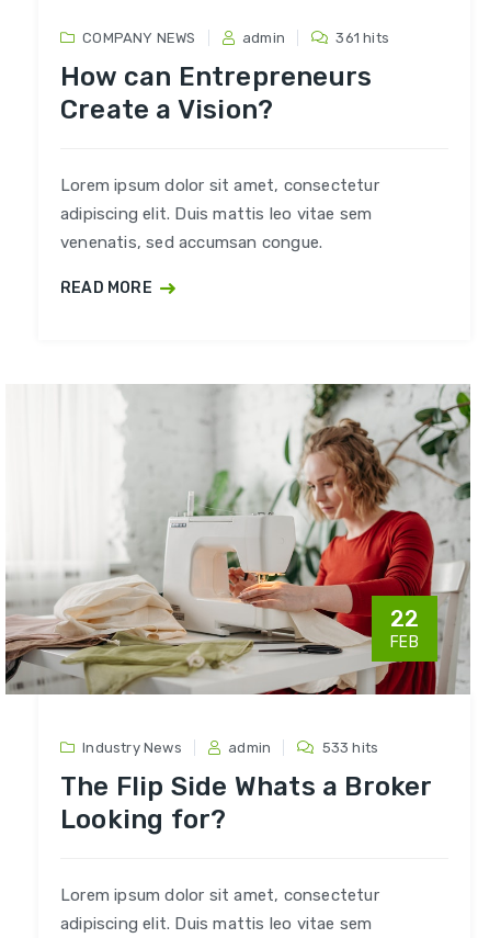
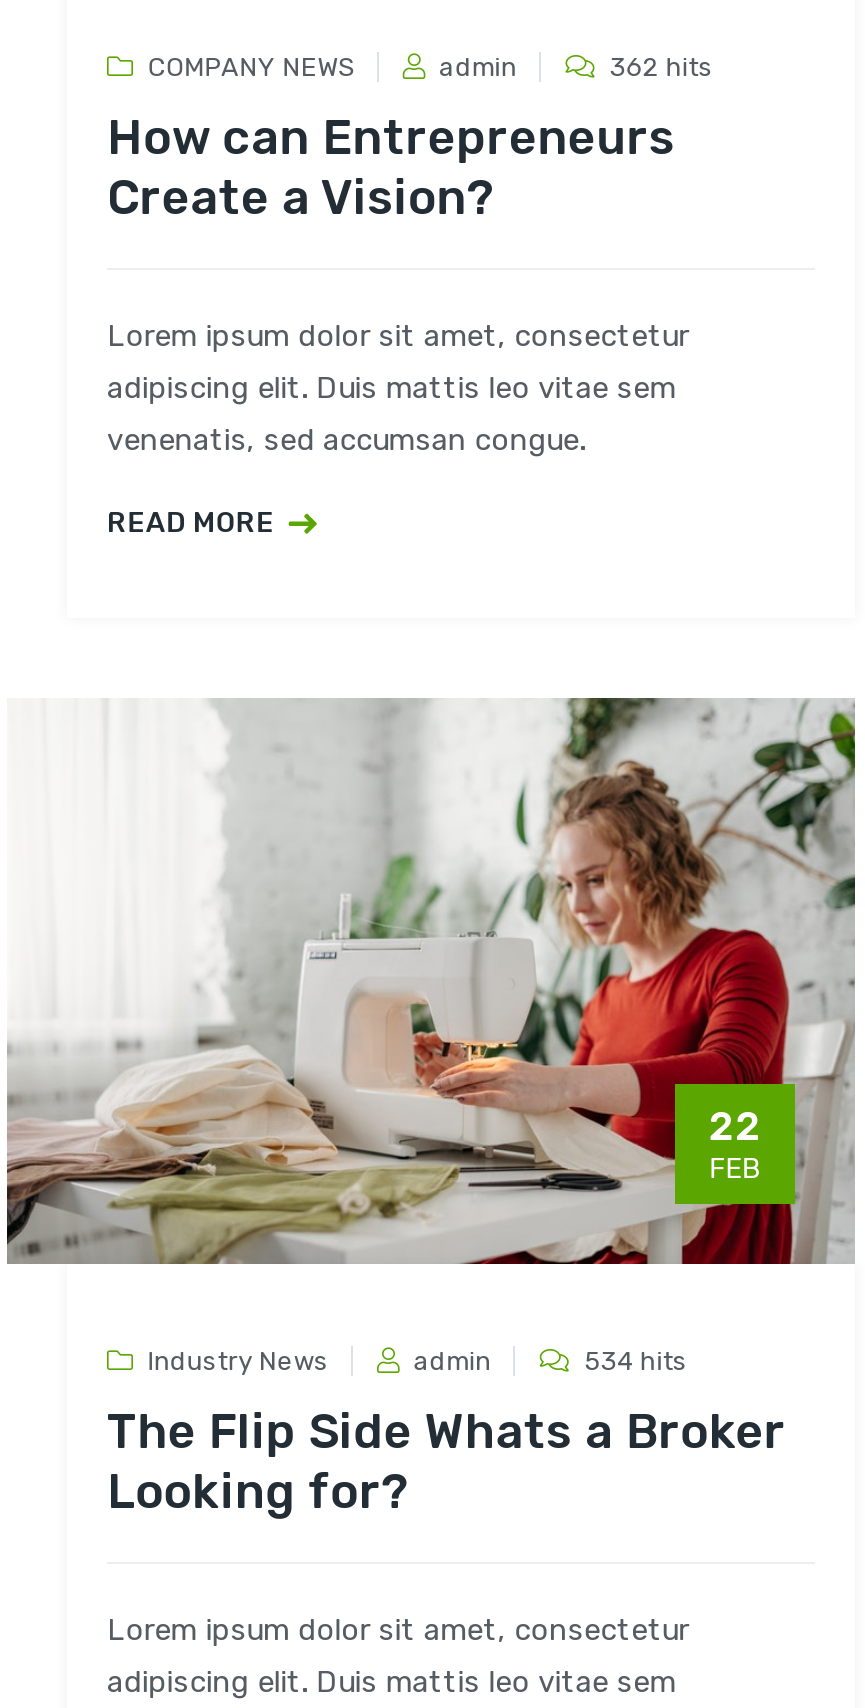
[336,30,389,46] 361 hits -> [610,52,713,82] 362 hits
[322,739,378,755] 533 hits -> [584,1345,687,1375] 534 hits

